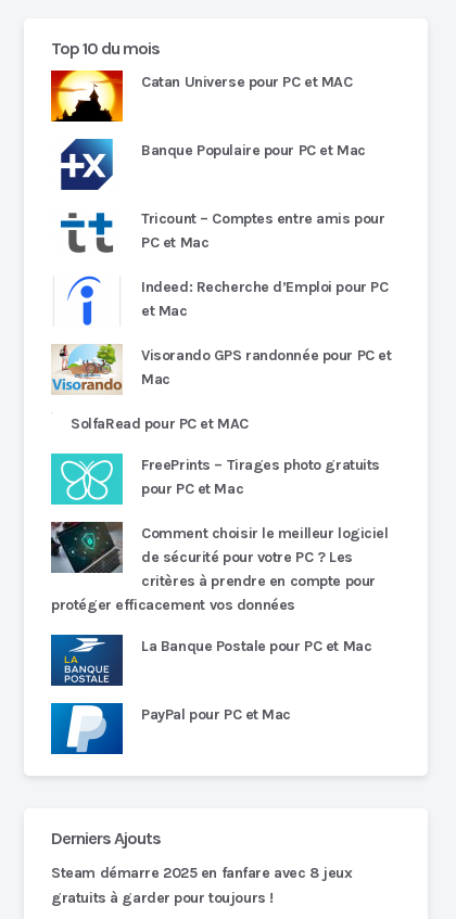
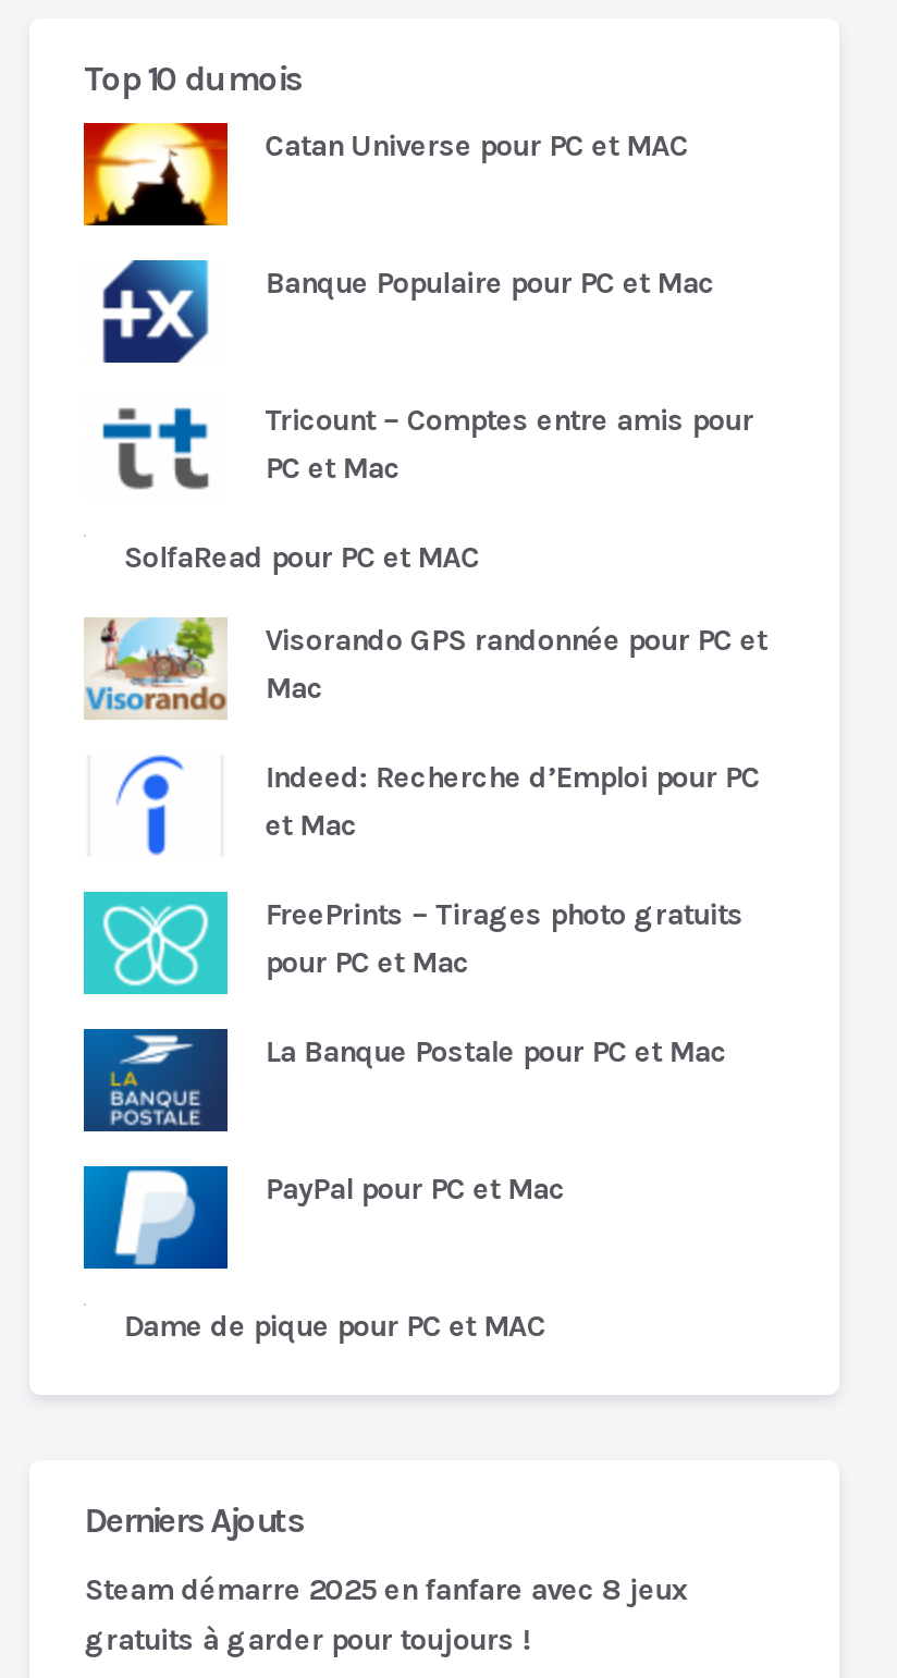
moved [141,278,388,320] -> [265,759,760,844]: Indeed: Recherche d’Emploi pour PC | et Mac
moved [51,343,391,433] -> [84,539,766,720]: [image] | Visorando GPS randonnée pour PC et | Mac | SolfaRead pour PC et MAC
[50,521,388,614] [image] | Comment choisir le meilleur logiciel | de sécurité pour votre PC ? Les | critères à prendre en compte pour | protéger efficacement vos données -> none
moved [50,634,372,724] -> [82,1027,727,1208]: [image] | La Banque Postale pour PC et Mac | PayPal pour PC et Mac
moved [51,703,123,754] -> [84,1166,228,1269]: [image]
none -> [123,1308,545,1345] Dame de pique pour PC et MAC

